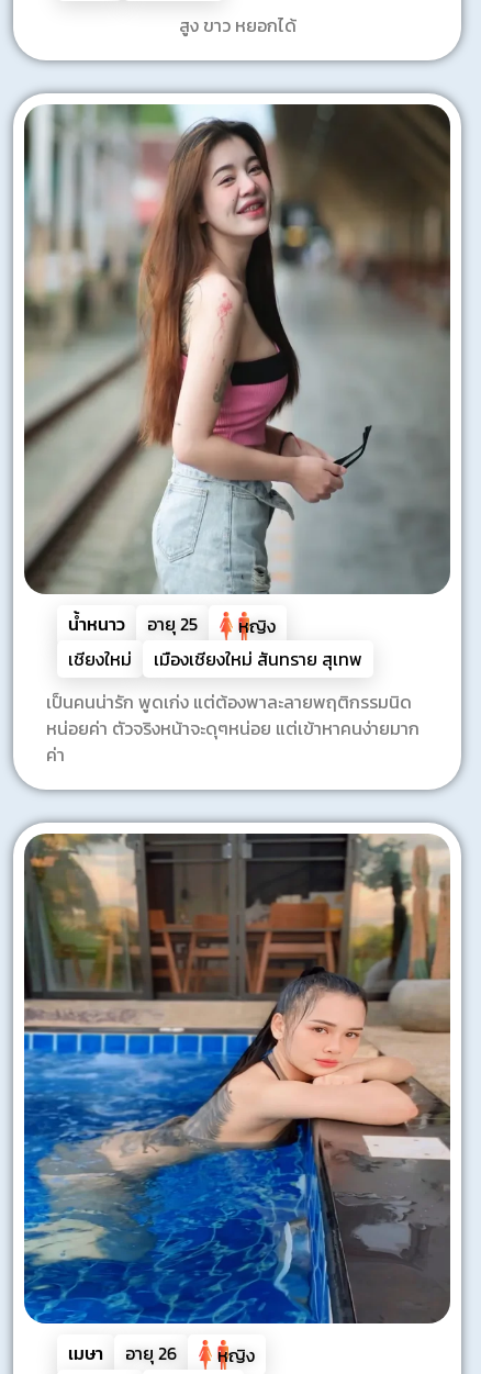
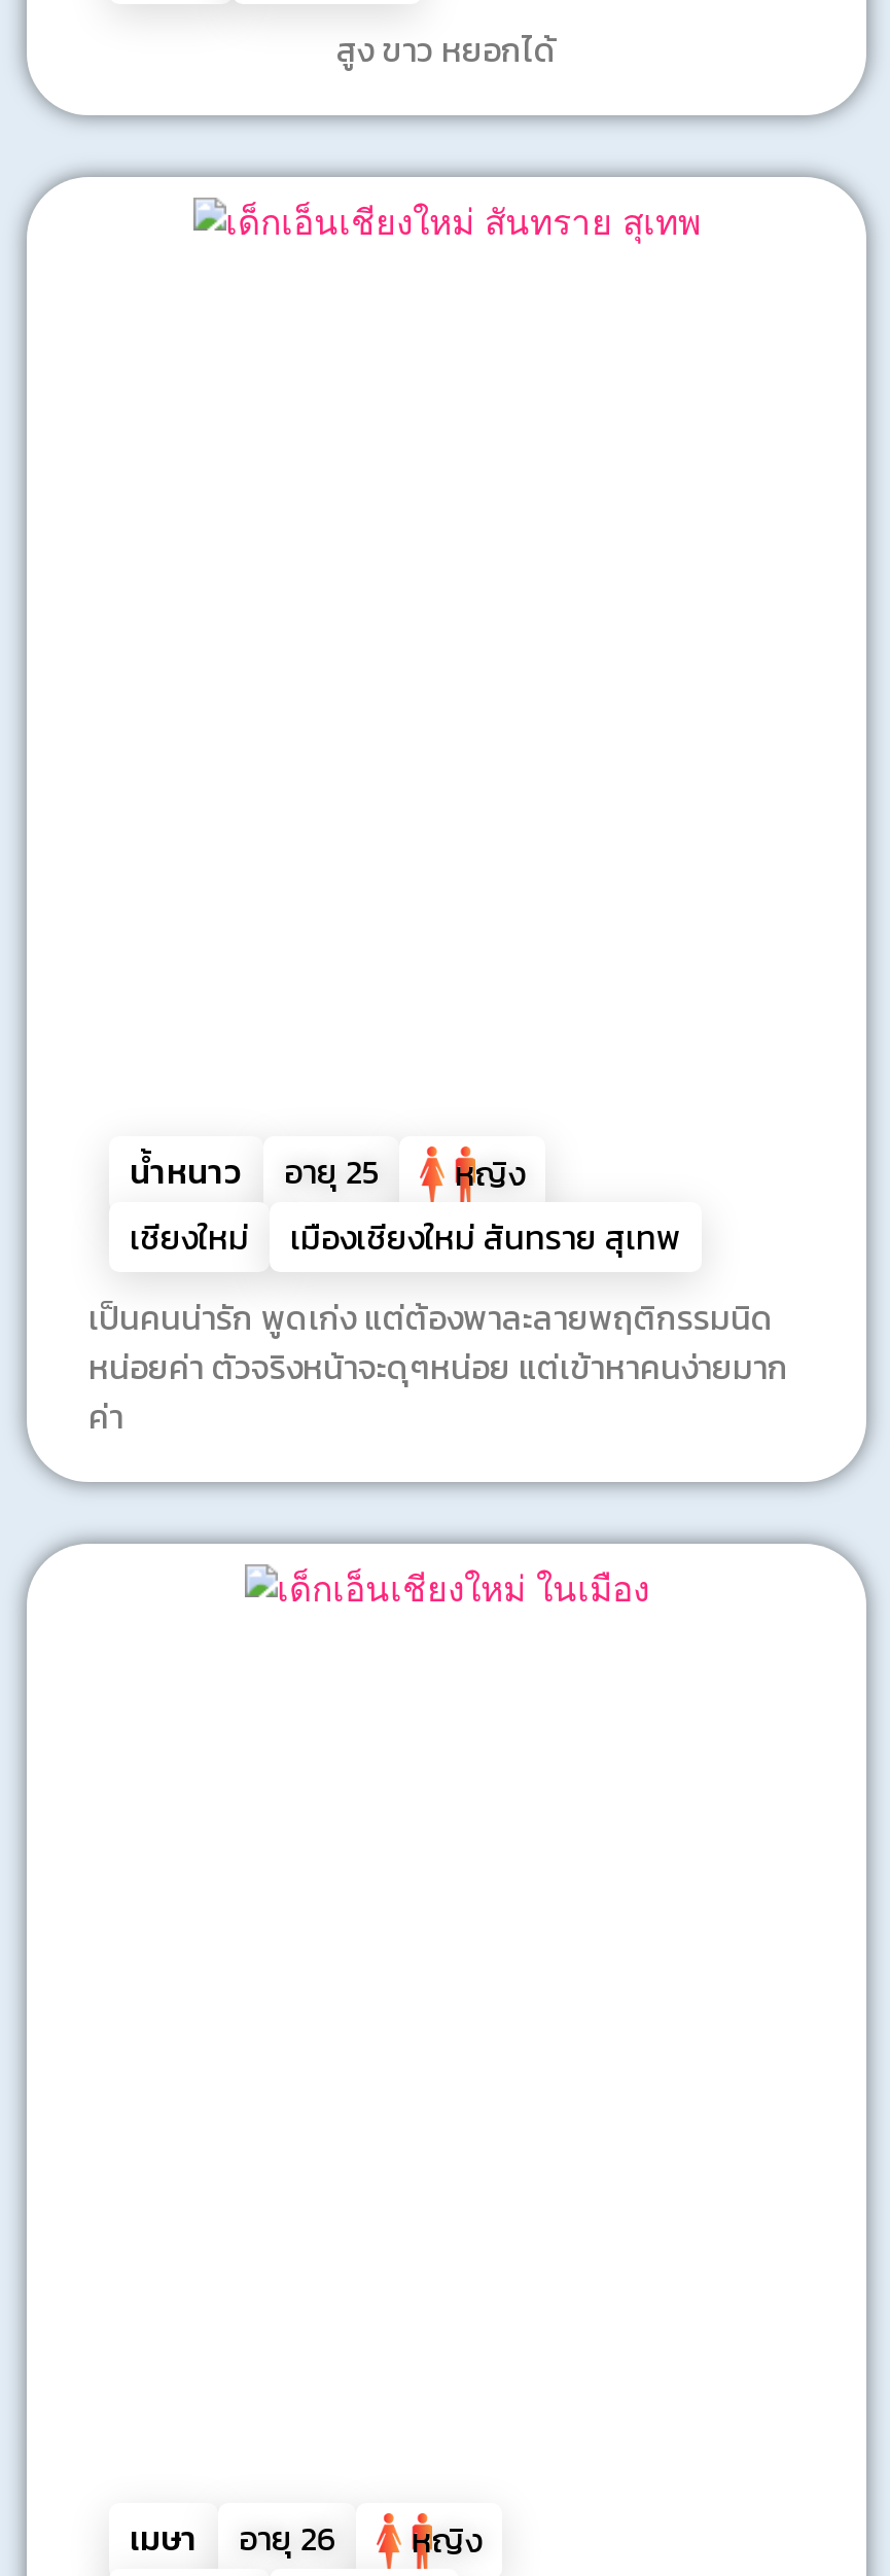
[23,103,451,595] [image] -> none
[23,833,451,1325] [image] -> none

